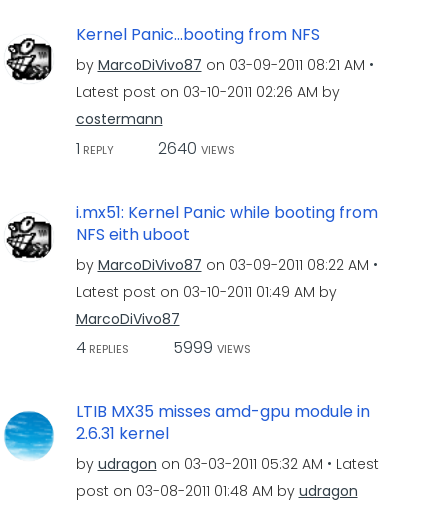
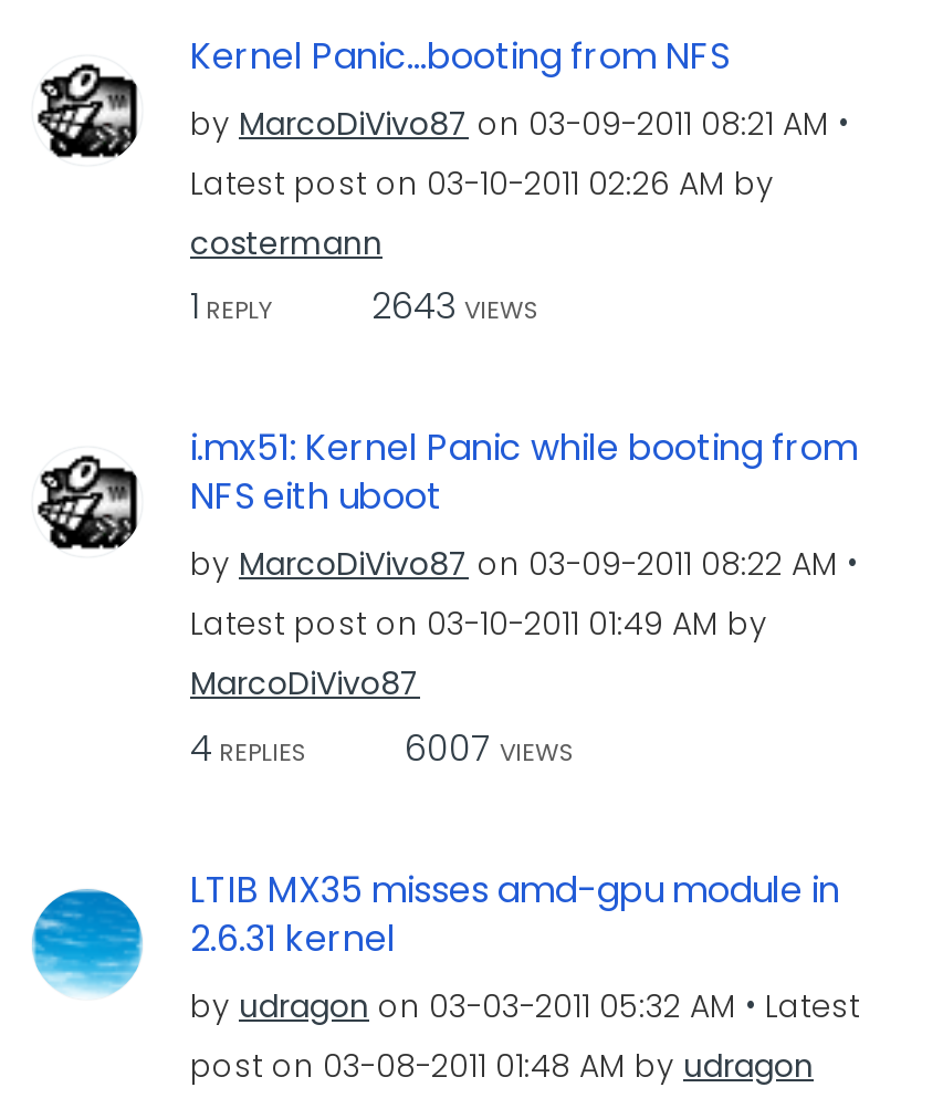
[75,136,234,159] 1 REPLY 2640 VIEWS -> [190,281,539,332] 1 REPLY 2643 VIEWS
[75,336,250,359] 4 REPLIES 5999 VIEWS -> [190,722,575,773] 4 REPLIES 6007 VIEWS

